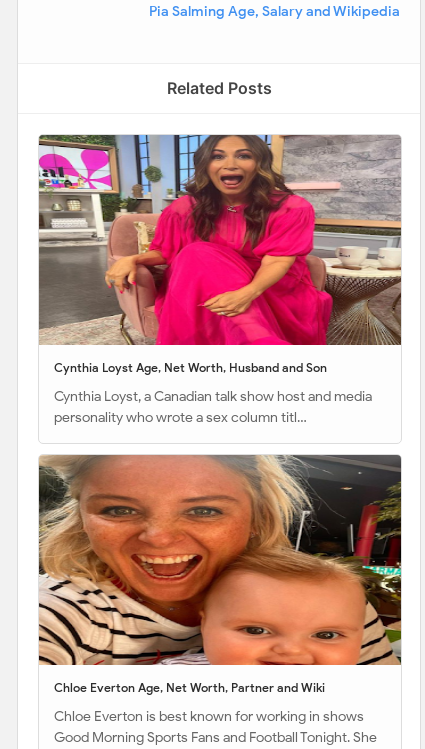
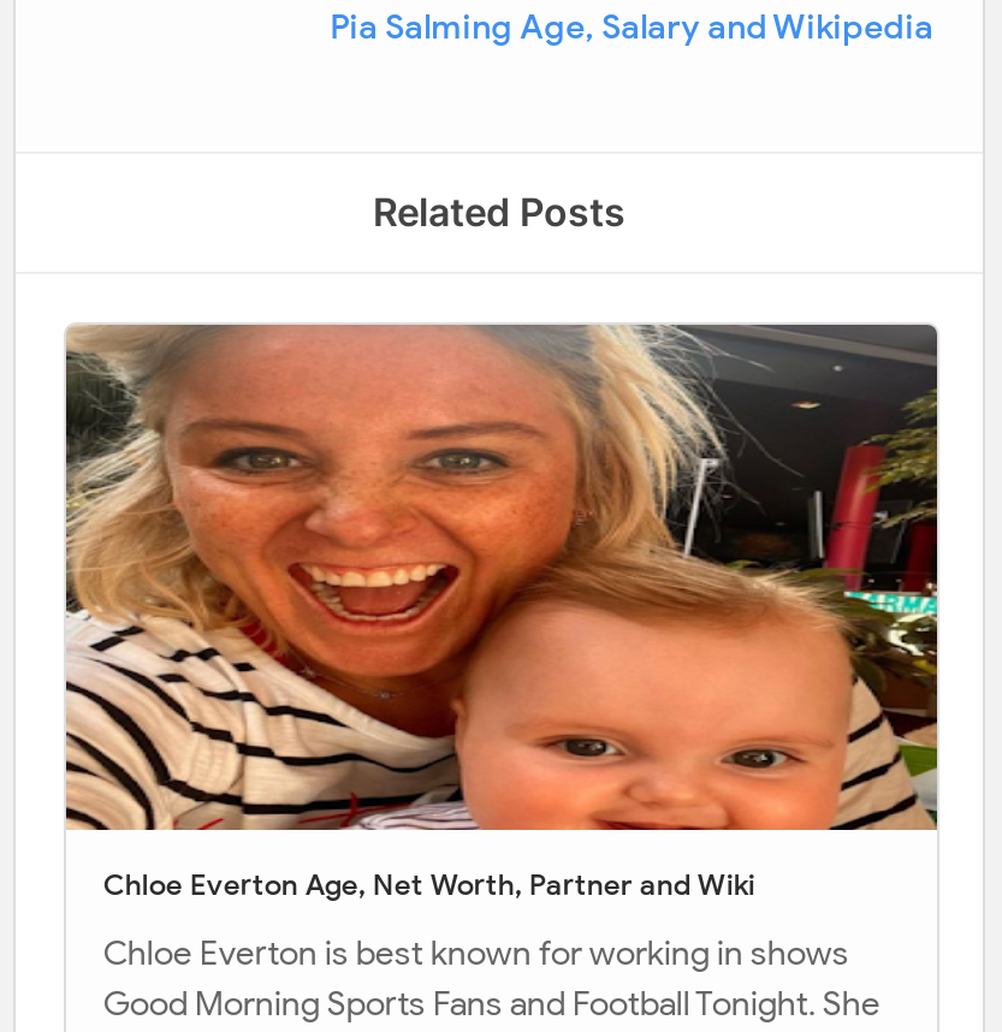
[38,134,402,426] [image] | Cynthia Loyst Age, Net Worth, Husband and Son | Cynthia Loyst, a Canadian talk show host and media | personality who wrote a sex column titl… -> none

